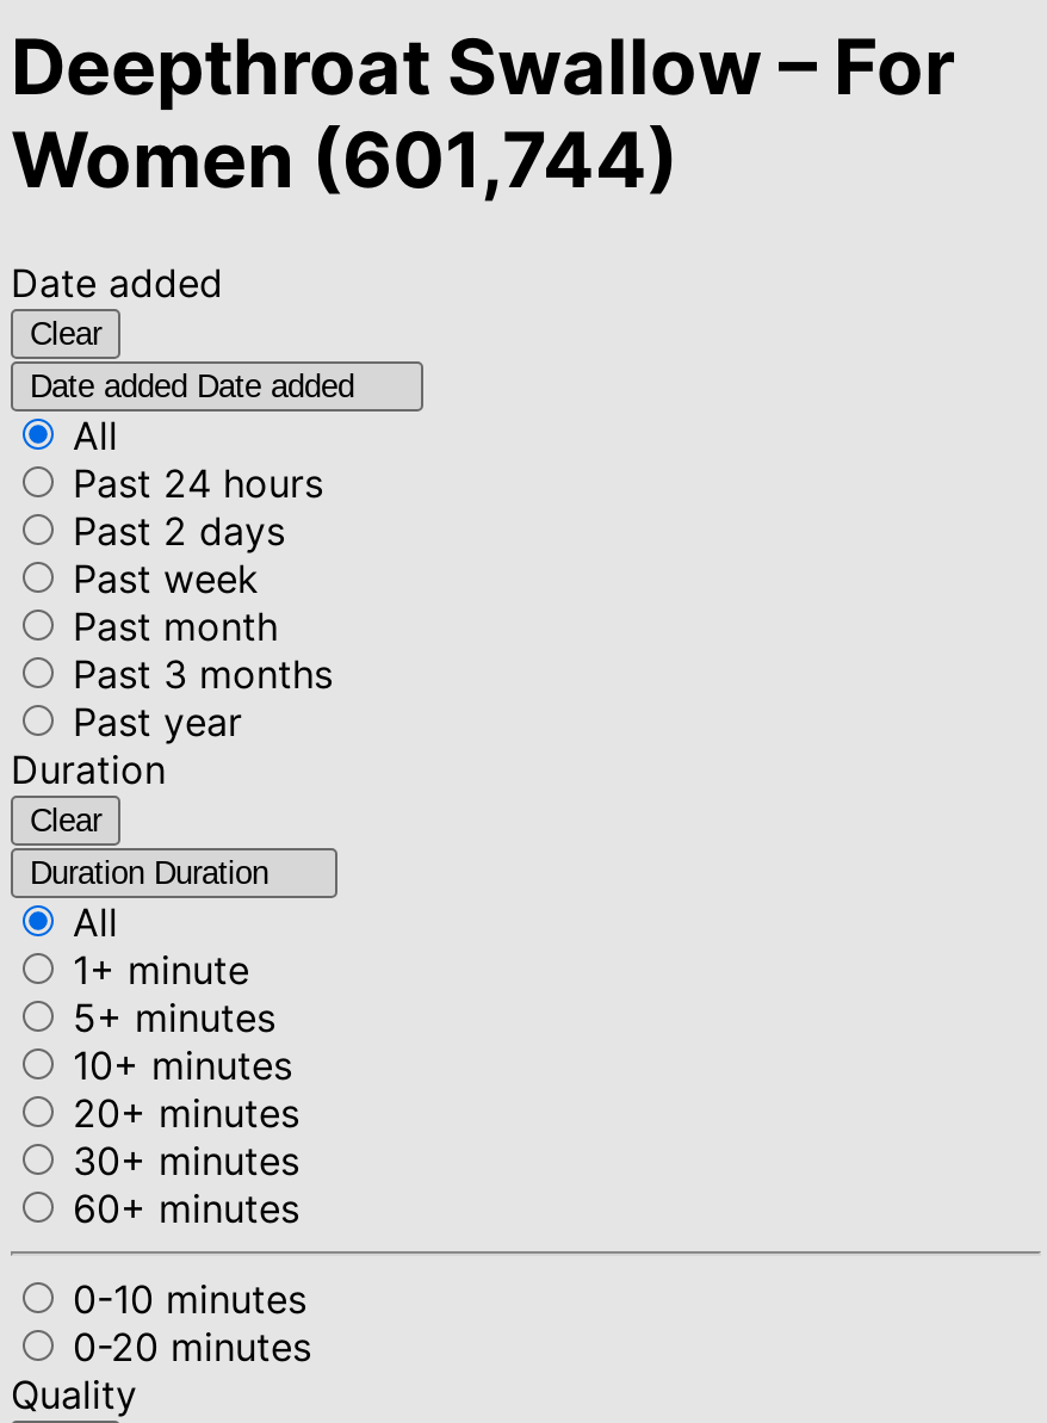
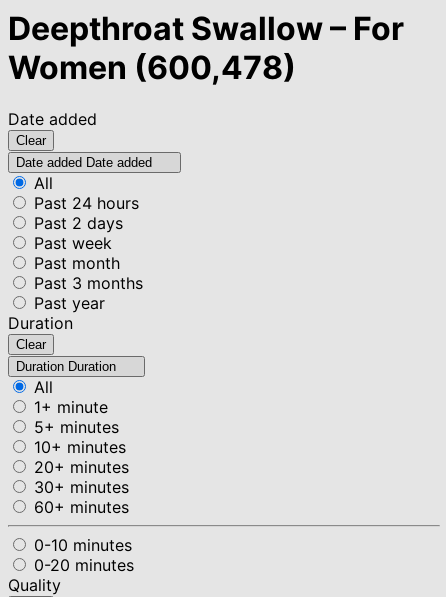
[11,114,679,207] Women (601,744) -> [8,48,296,87] Women (600,478)

